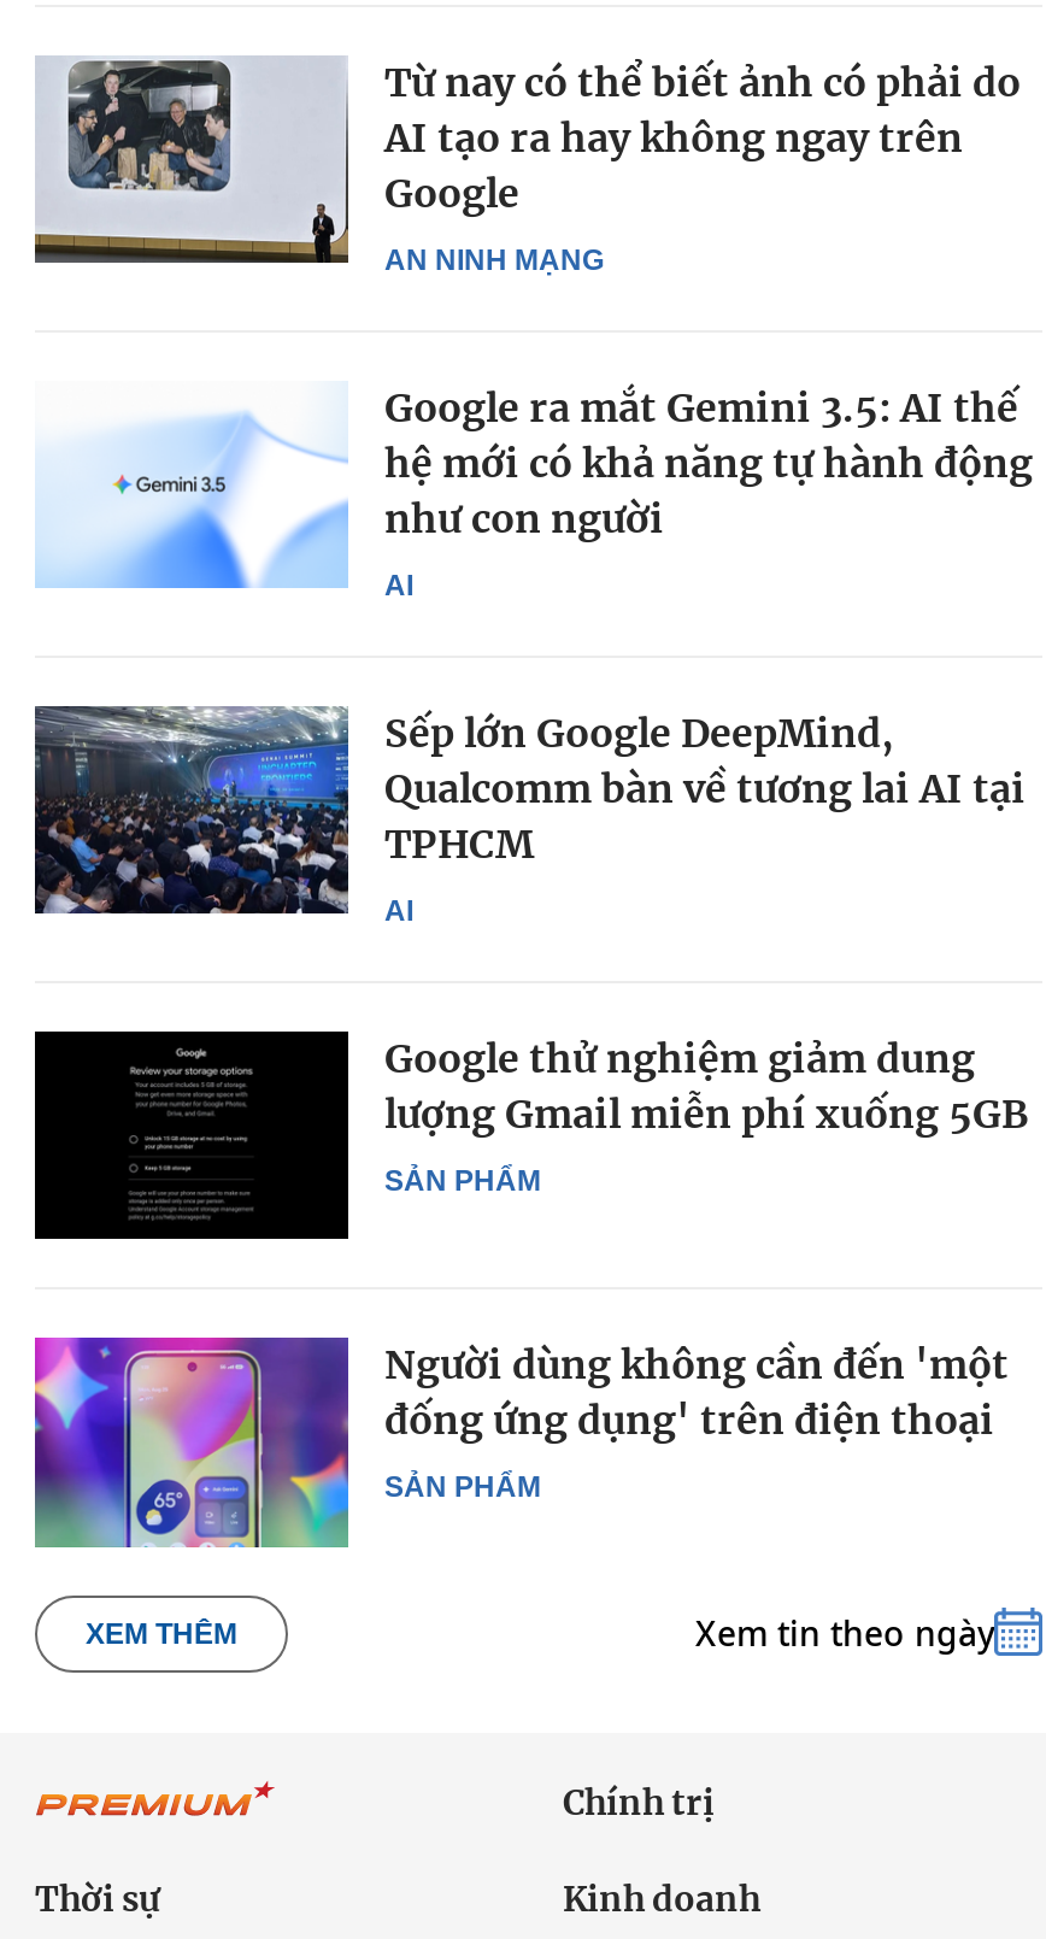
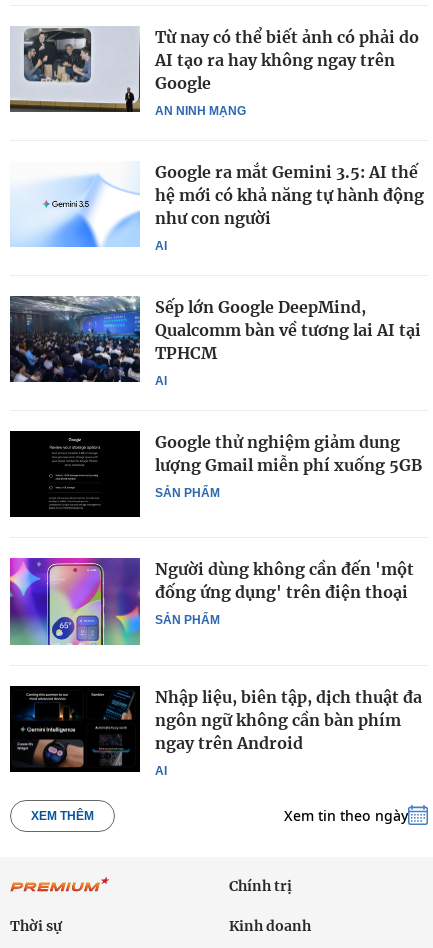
none -> [9,685,167,778] [image] | AI
none -> [155,687,422,753] Nhập liệu, biên tập, dịch thuật đa | ngôn ngữ không cần bàn phím | ngay trên Android

